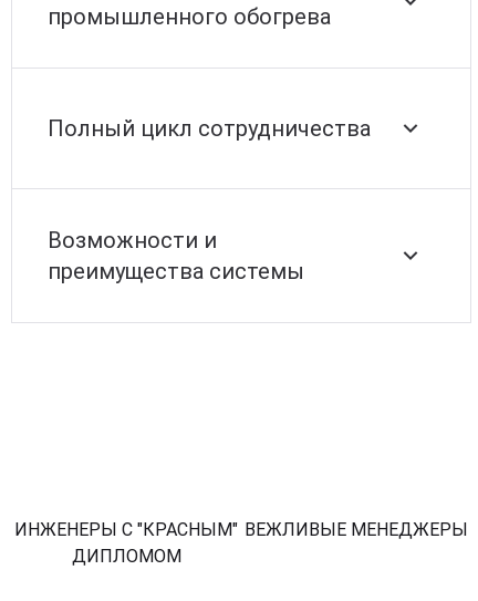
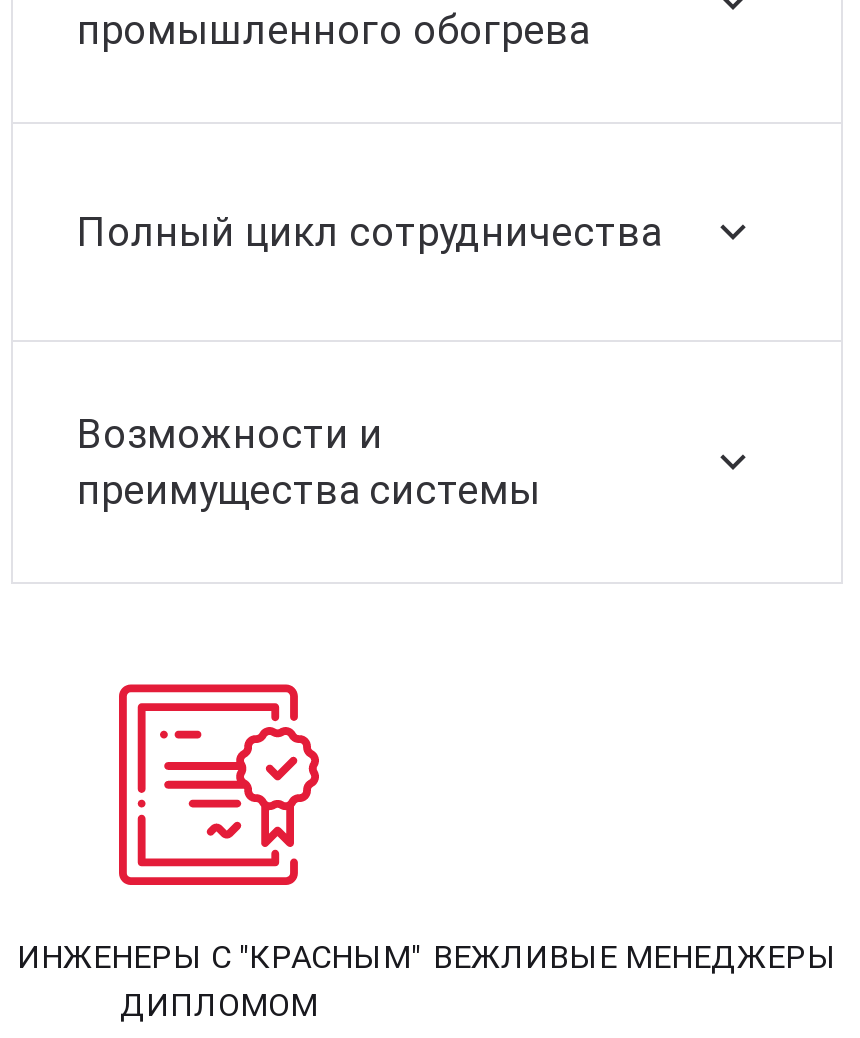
none -> [117,682,321,888] [image]

